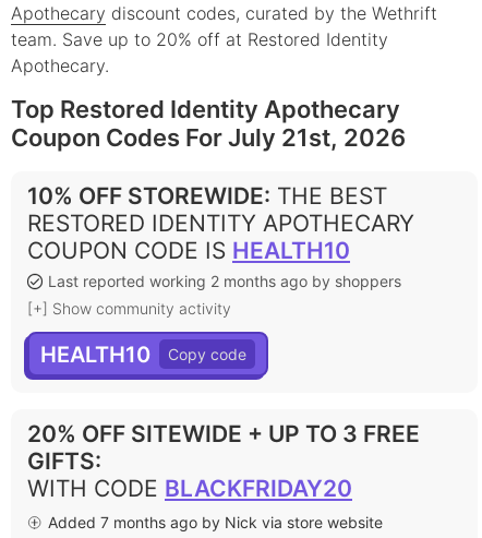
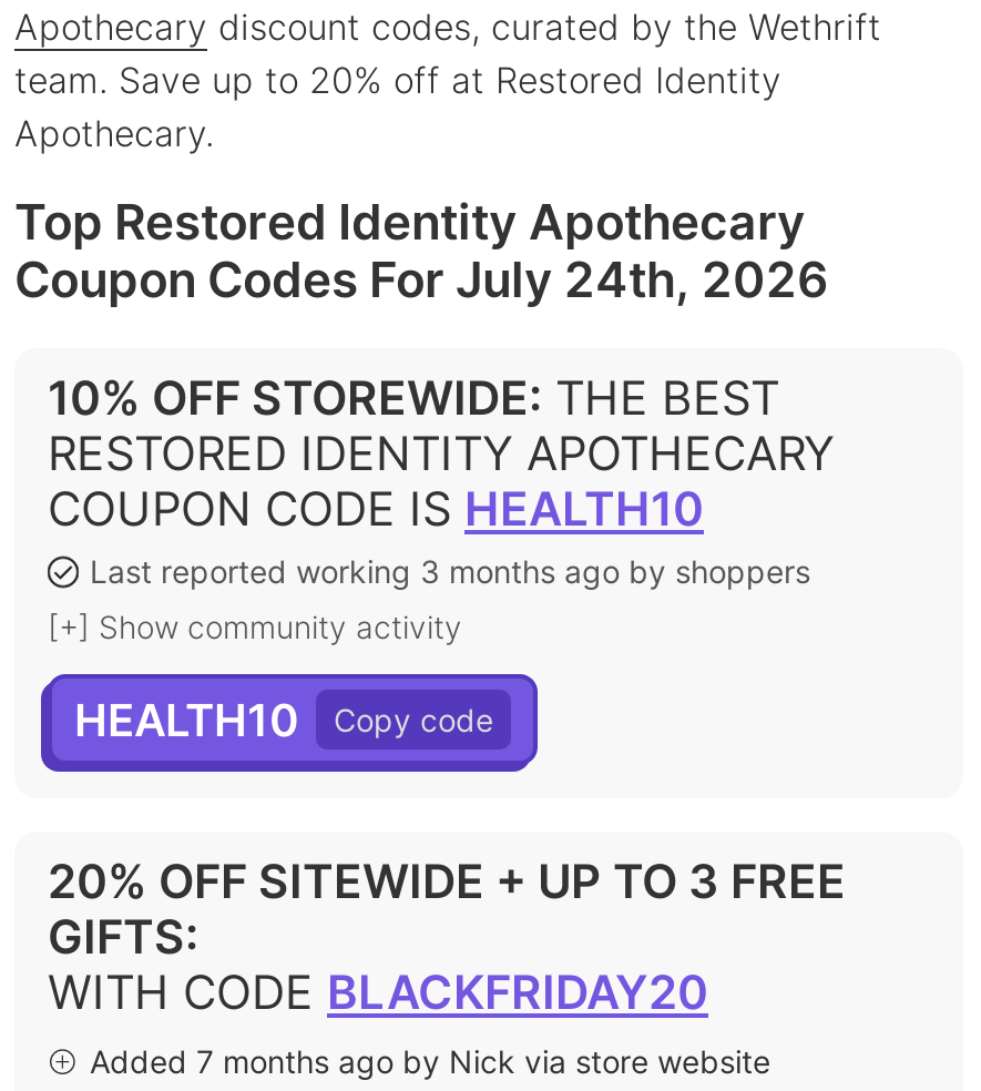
[11,123,406,152] Coupon Codes For July 21st, 2026 -> [14,251,828,308] Coupon Codes For July 24th, 2026
[48,272,401,290] Last reported working 2 months ago by shoppers -> [90,553,810,590] Last reported working 3 months ago by shoppers

